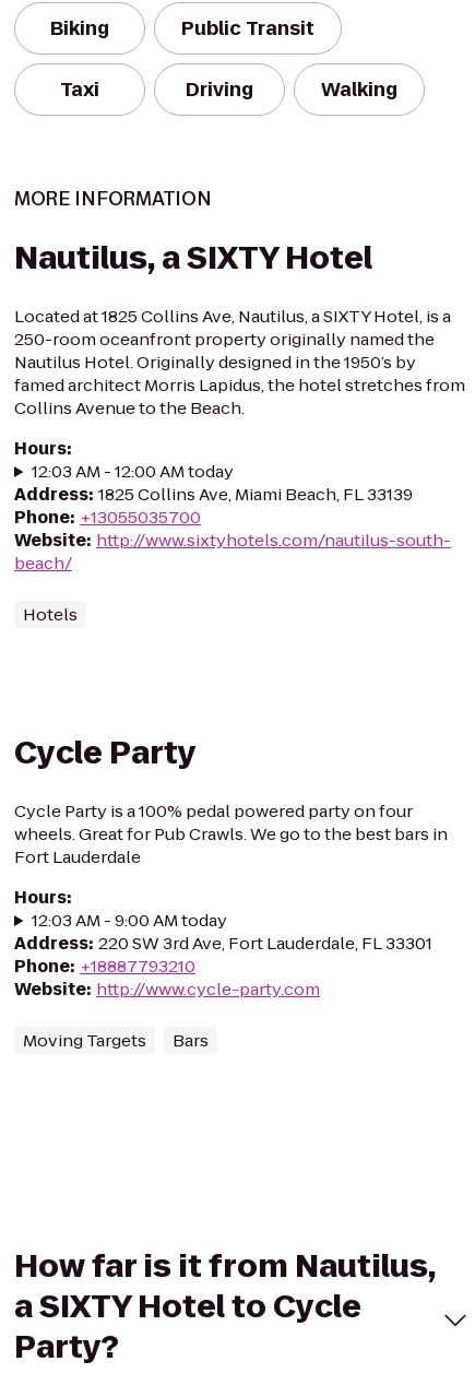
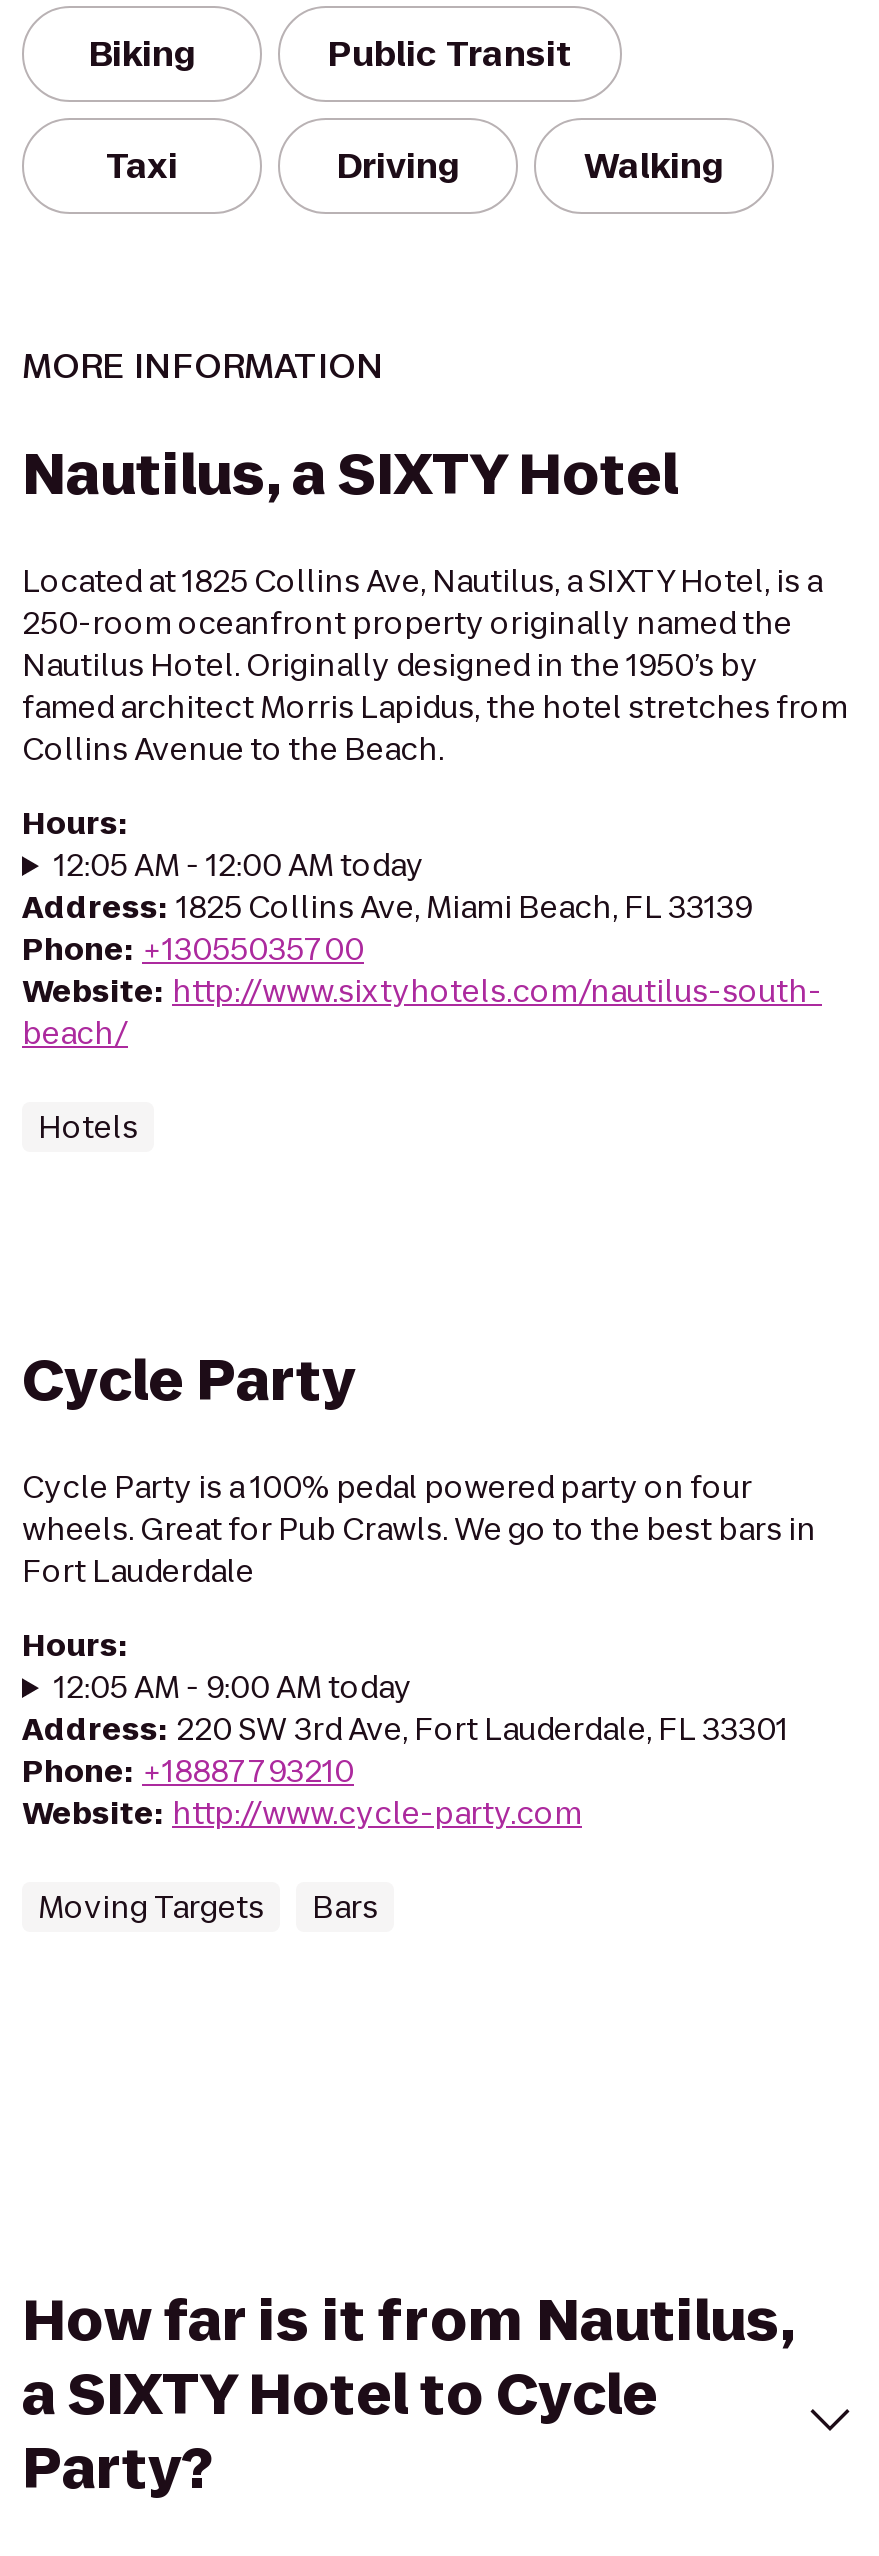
[32,460,234,483] 12:03 AM - 12:00 AM today -> [54,844,424,886] 12:05 AM - 12:00 AM today
[32,909,227,932] 12:03 AM - 9:00 AM today -> [54,1666,412,1708] 12:05 AM - 9:00 AM today

